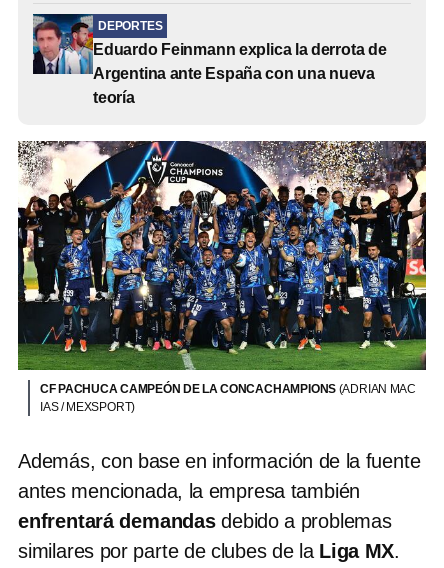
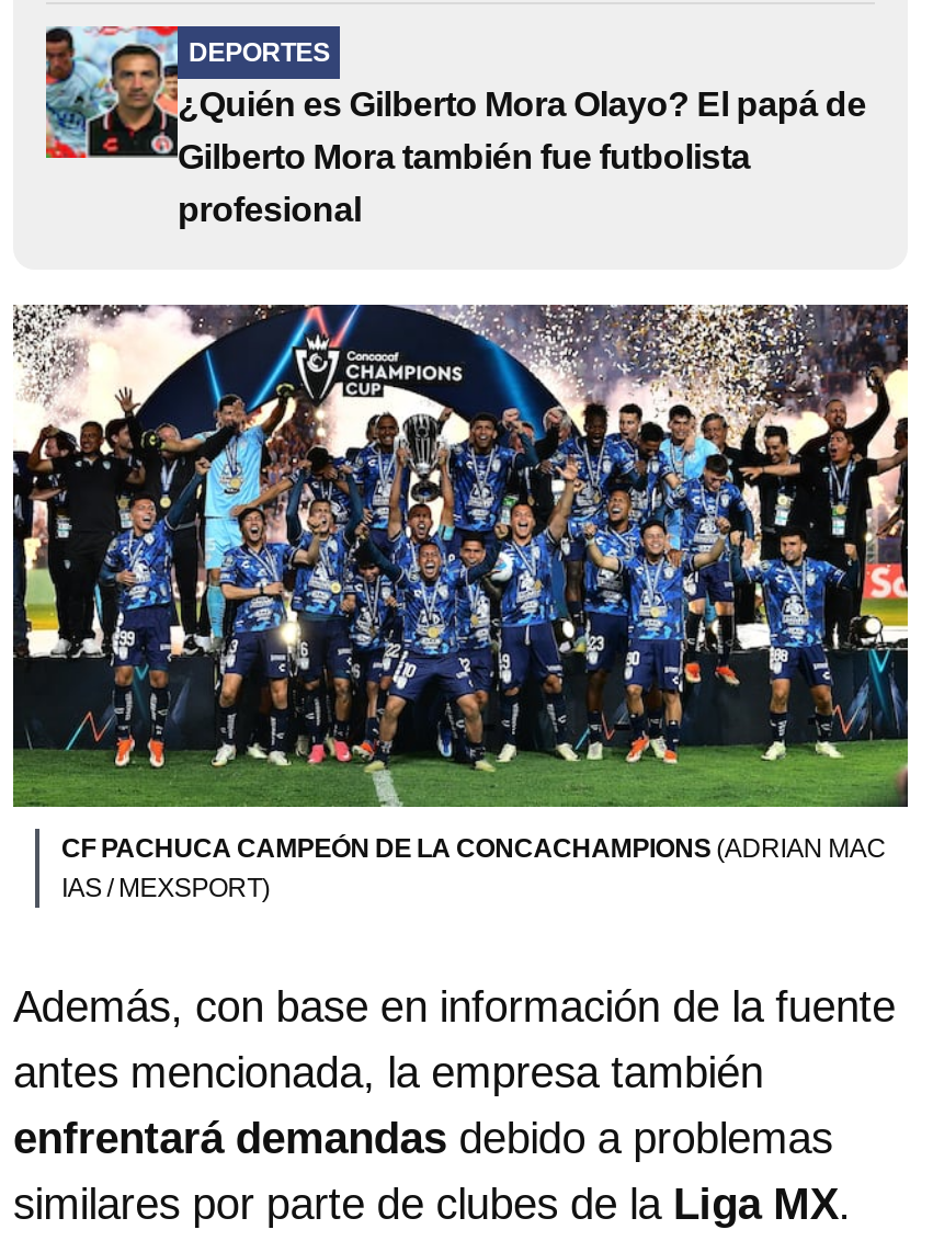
[32,13,386,106] [image] | Eduardo Feinmann explica la derrota de | Argentina ante España con una nueva | teoría -> [44,24,866,228] [image] | ¿Quién es Gilberto Mora Olayo? El papá de | Gilberto Mora también fue futbolista | profesional

